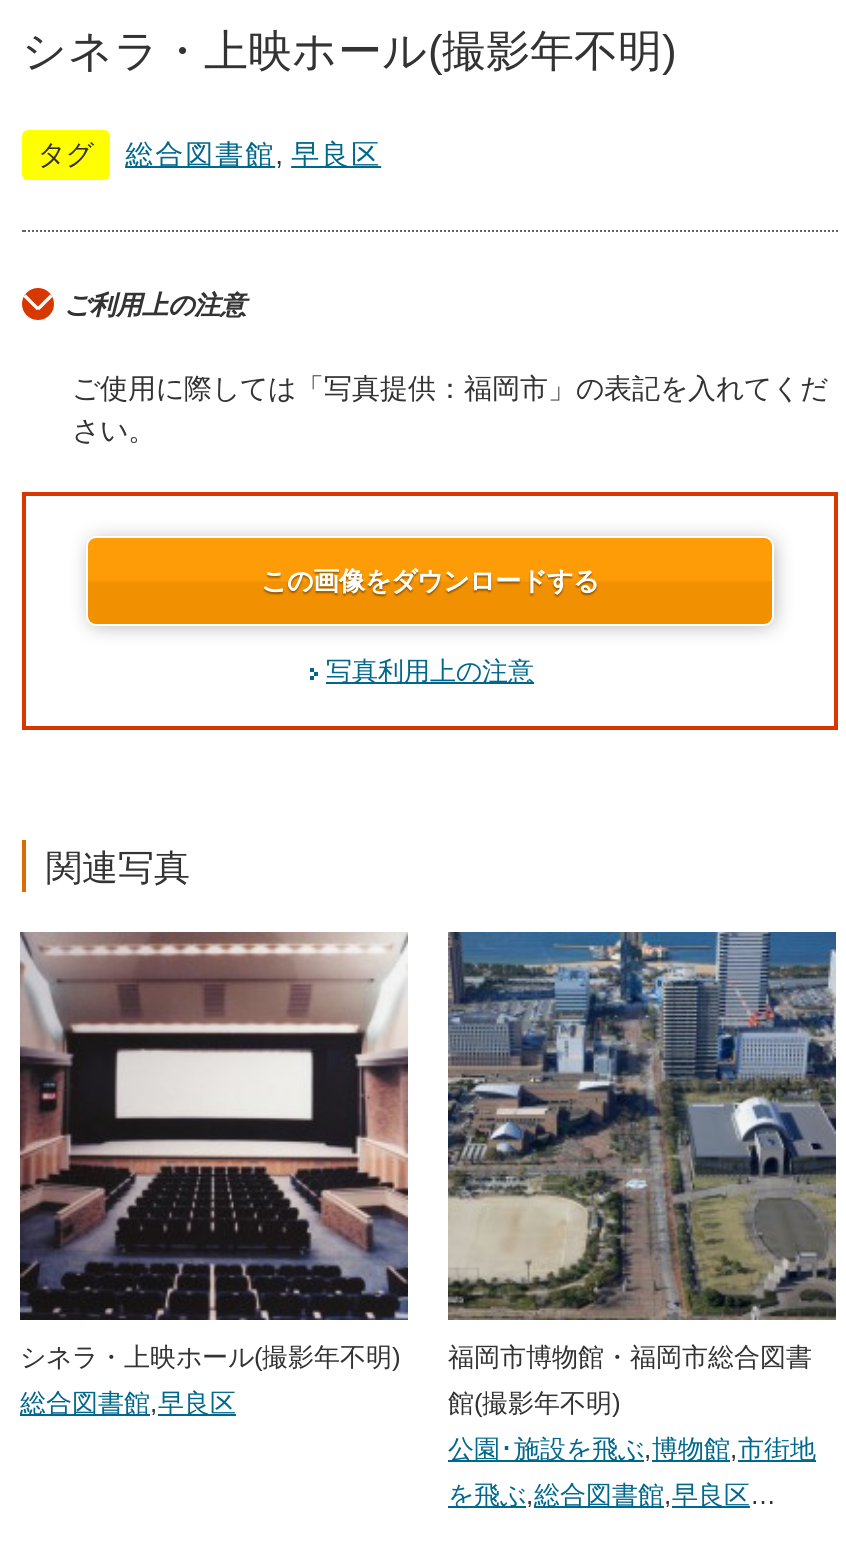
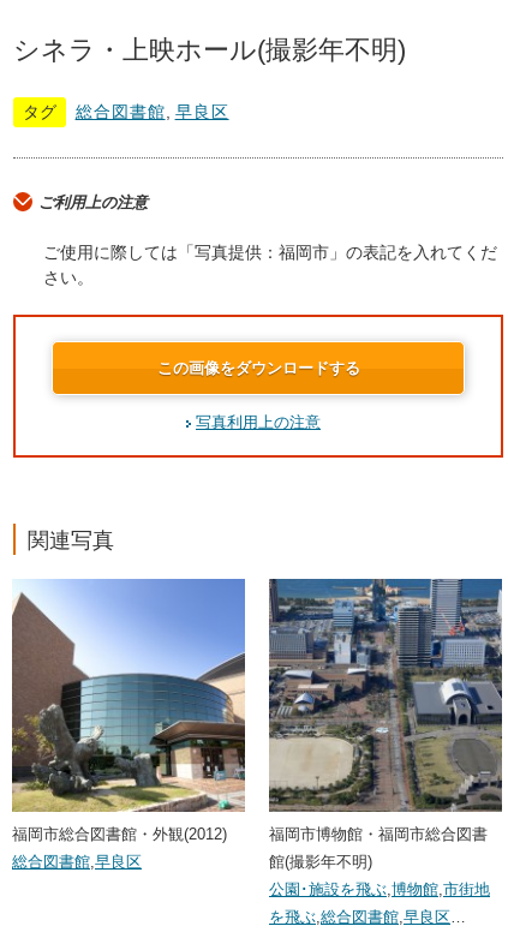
[18,930,410,1372] [image] | シネラ・上映ホール(撮影年不明) -> [11,578,246,843] [image] | 福岡市総合図書館・外観(2012)

